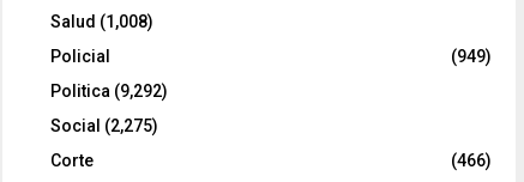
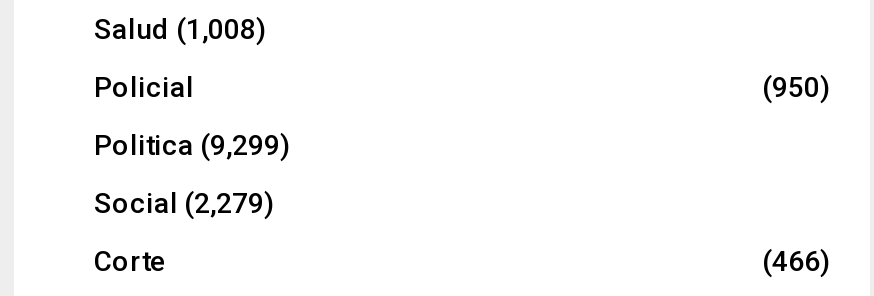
[451,46,492,65] (949) -> [762,70,830,102] (950)
[50,81,168,100] Politica (9,292) -> [94,128,290,160] Politica (9,299)
[50,116,158,135] Social (2,275) -> [94,186,274,218] Social (2,279)

